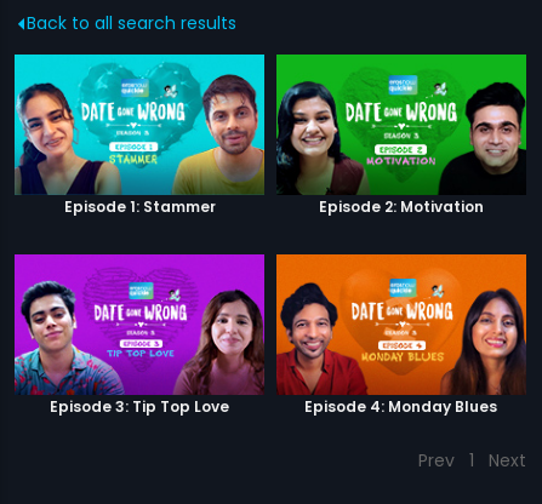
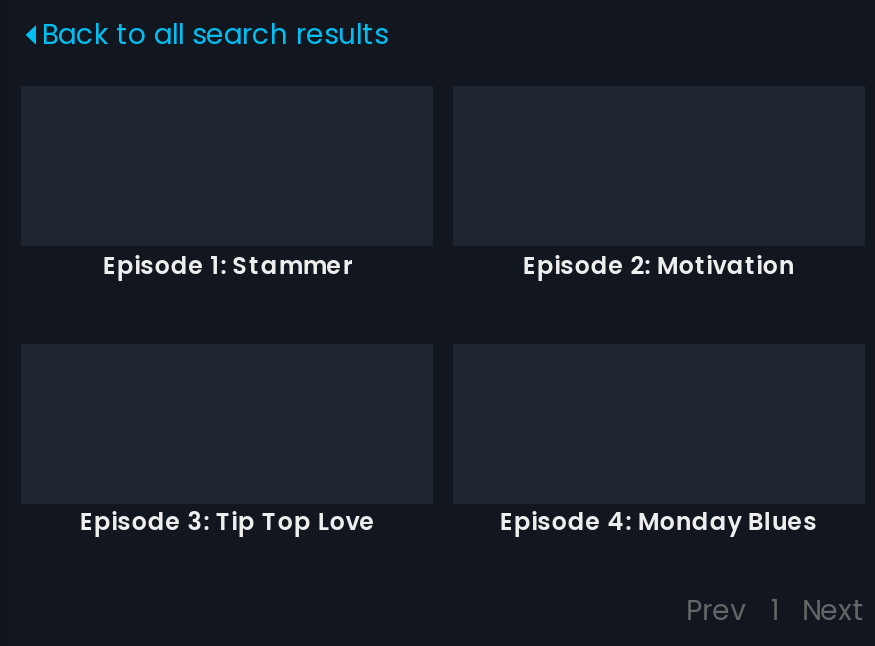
[13,53,266,195] [image] -> none
[275,53,527,194] [image] -> none
[13,253,266,395] [image] -> none
[275,253,527,395] [image] -> none

